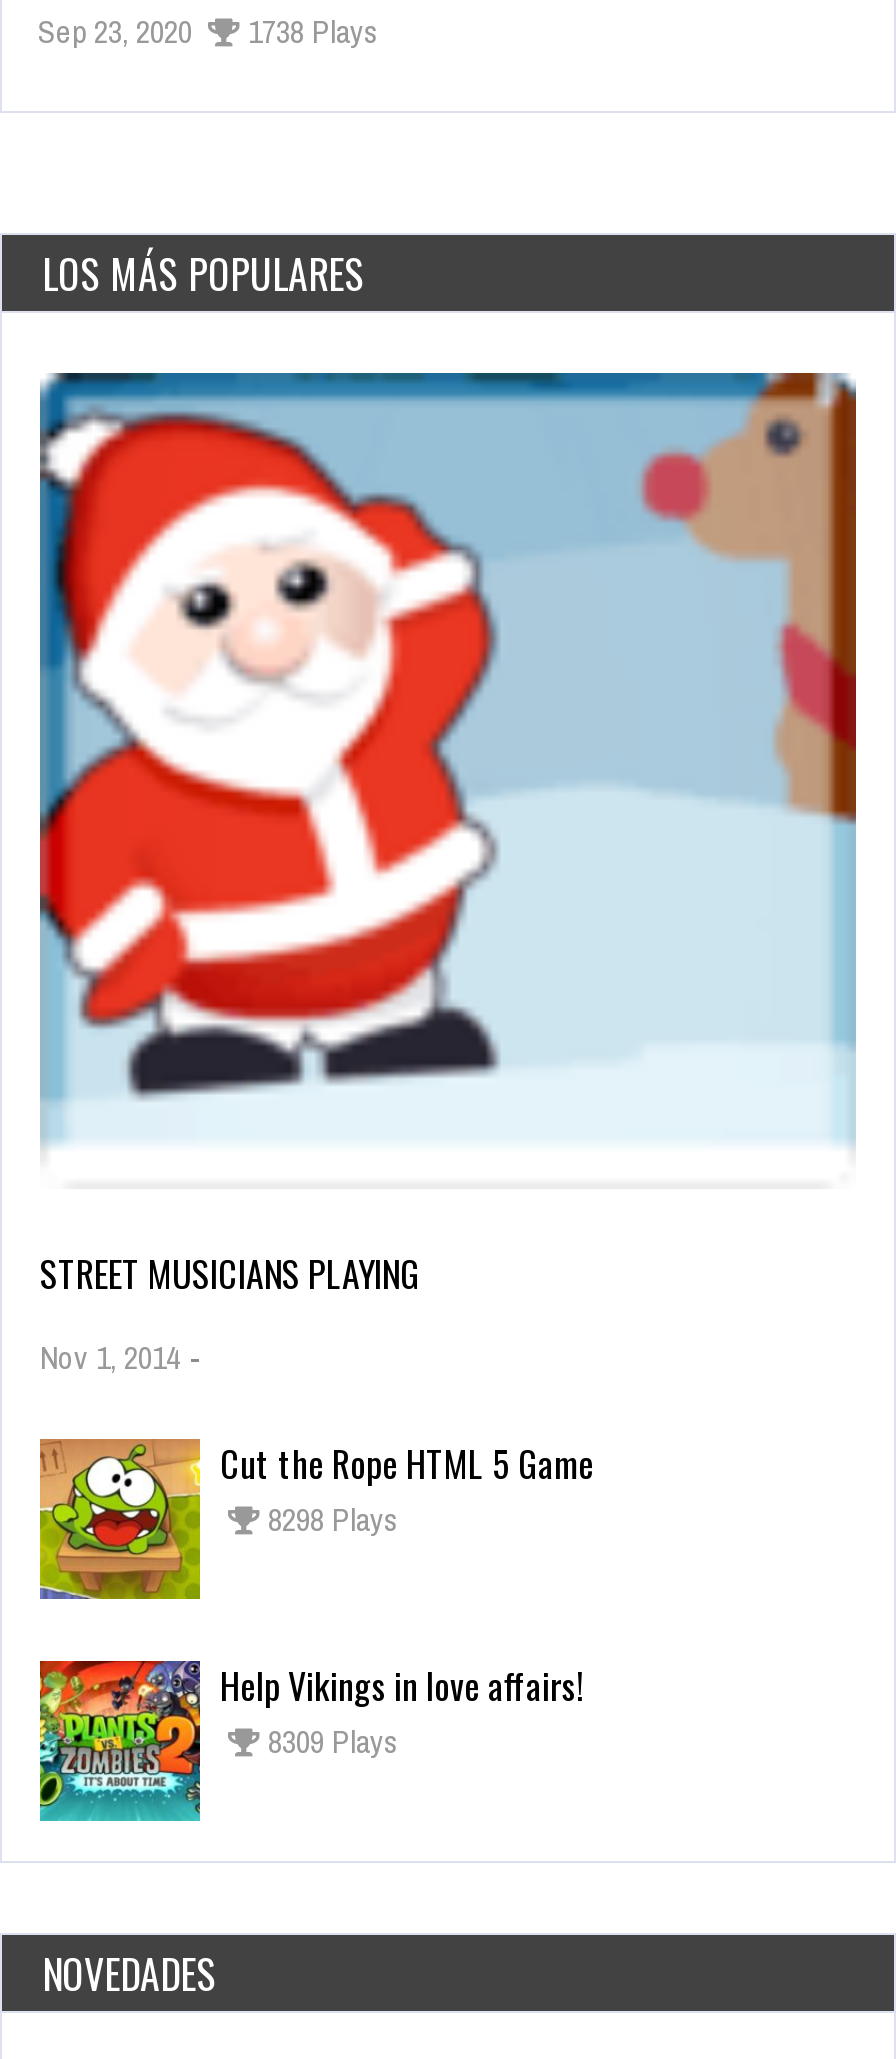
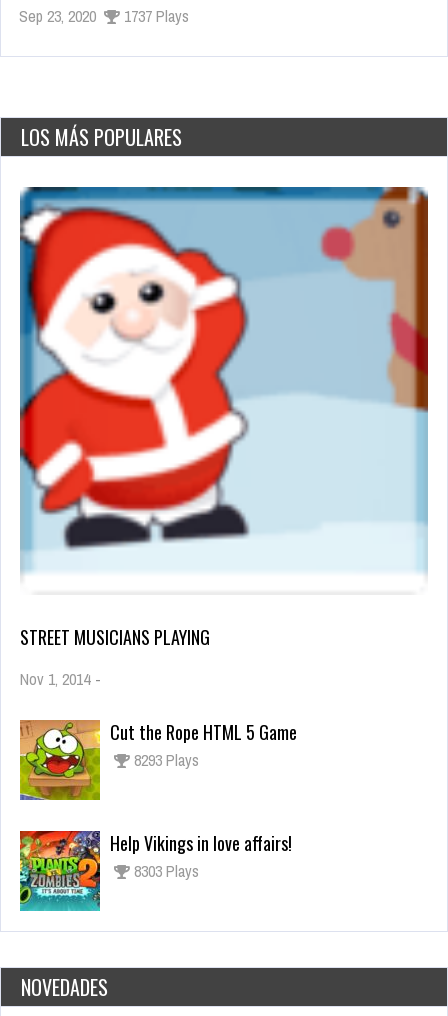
[38,9,378,53] Sep 23, 2020 1738 Plays -> [19,5,189,27] Sep 23, 2020 1737 Plays
[260,1497,398,1541] 8298 Plays -> [130,749,199,771] 8293 Plays
[260,1719,398,1763] 8309 Plays -> [130,860,199,882] 8303 Plays

